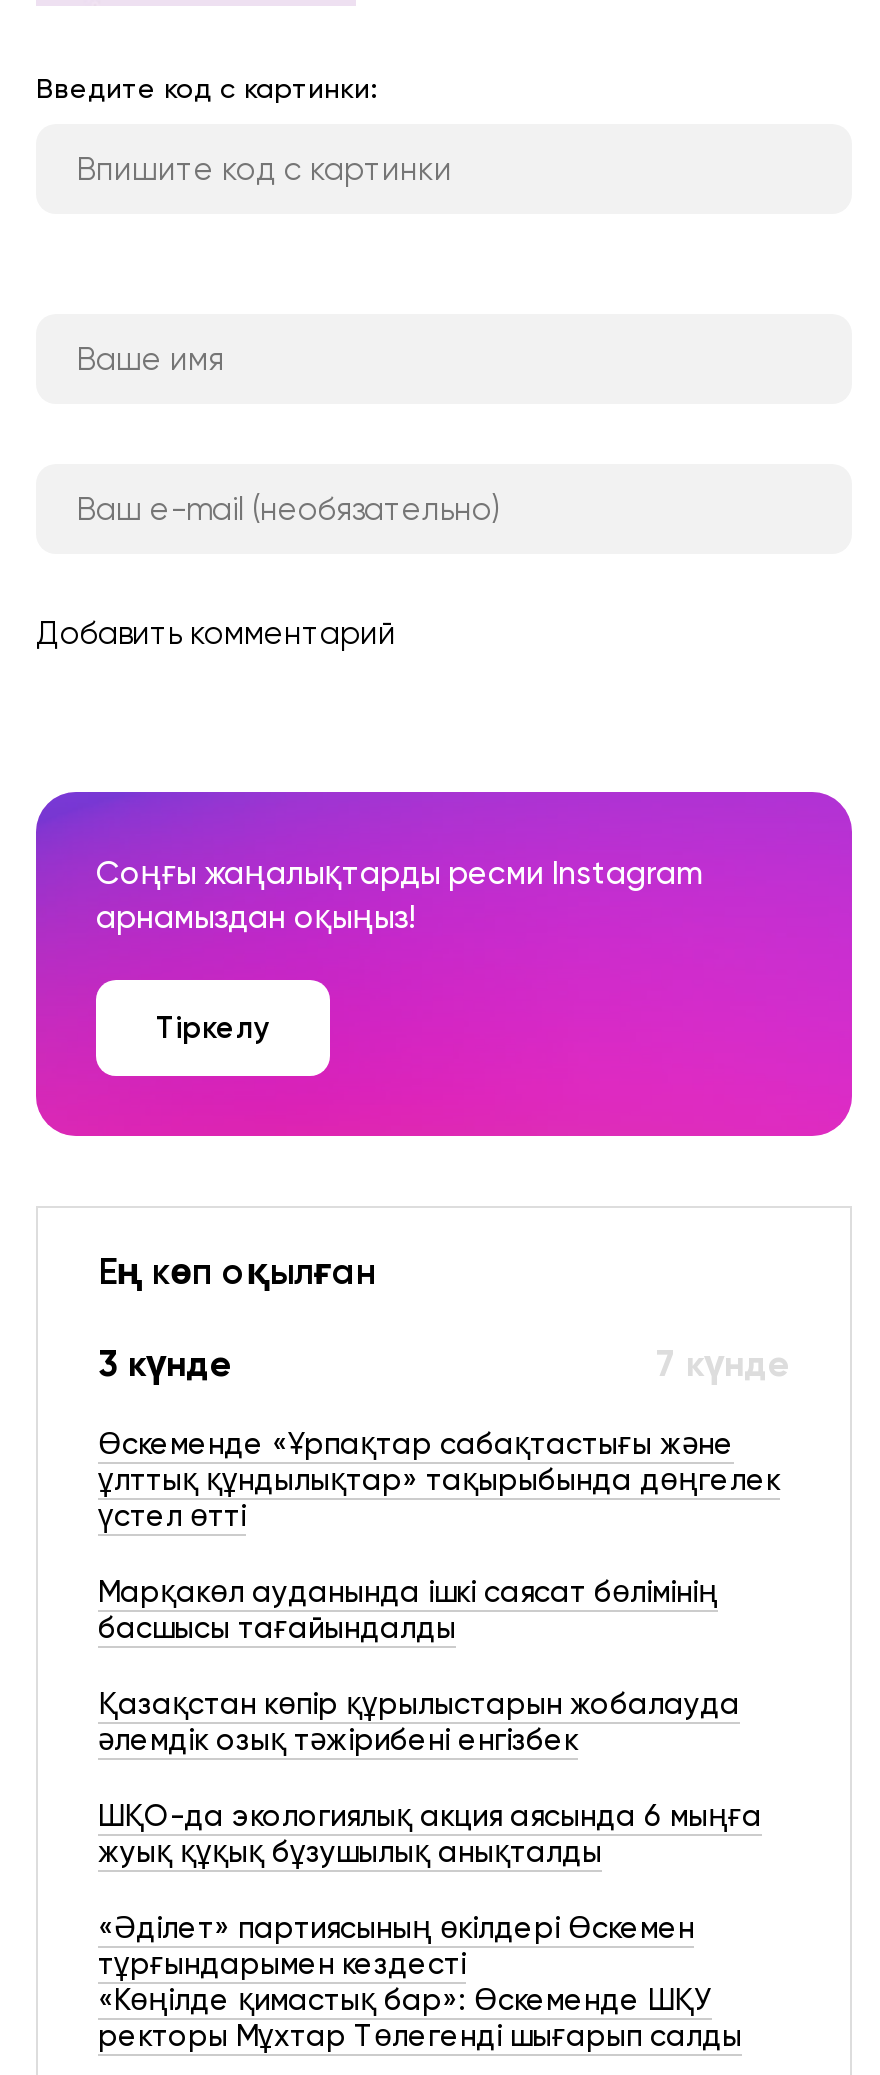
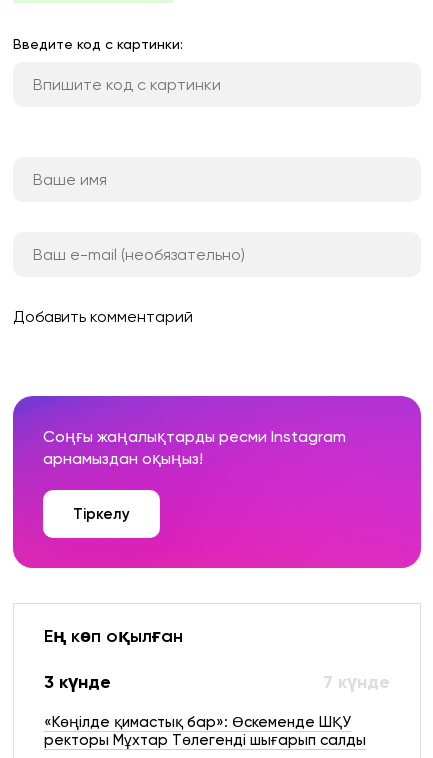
[98,1426,780,1982] Өскеменде «Ұрпақтар сабақтастығы және | ұлттық құндылықтар» тақырыбында дөңгелек | үстел өтті | Марқакөл ауданында ішкі саясат бөлімінің | басшысы тағайындалды | Қазақстан көпір құрылыстарын жобалауда | әлемдік озық тәжірибені енгізбек | ШҚО-да экологиялық акция аясында 6 мыңға | жуық құқық бұзушылық анықталды | «Әділет» партиясының өкілдері Өскемен | тұрғындарымен кездесті -> none

